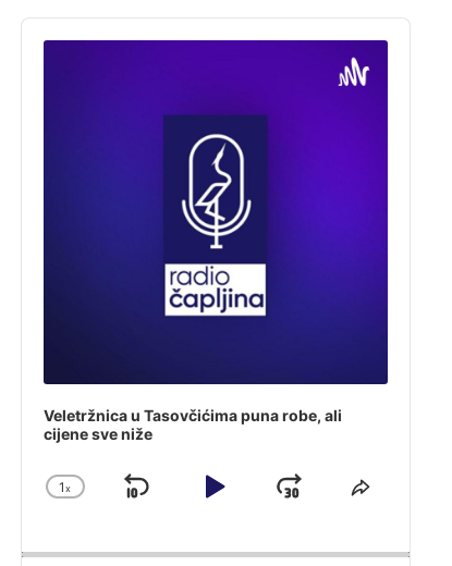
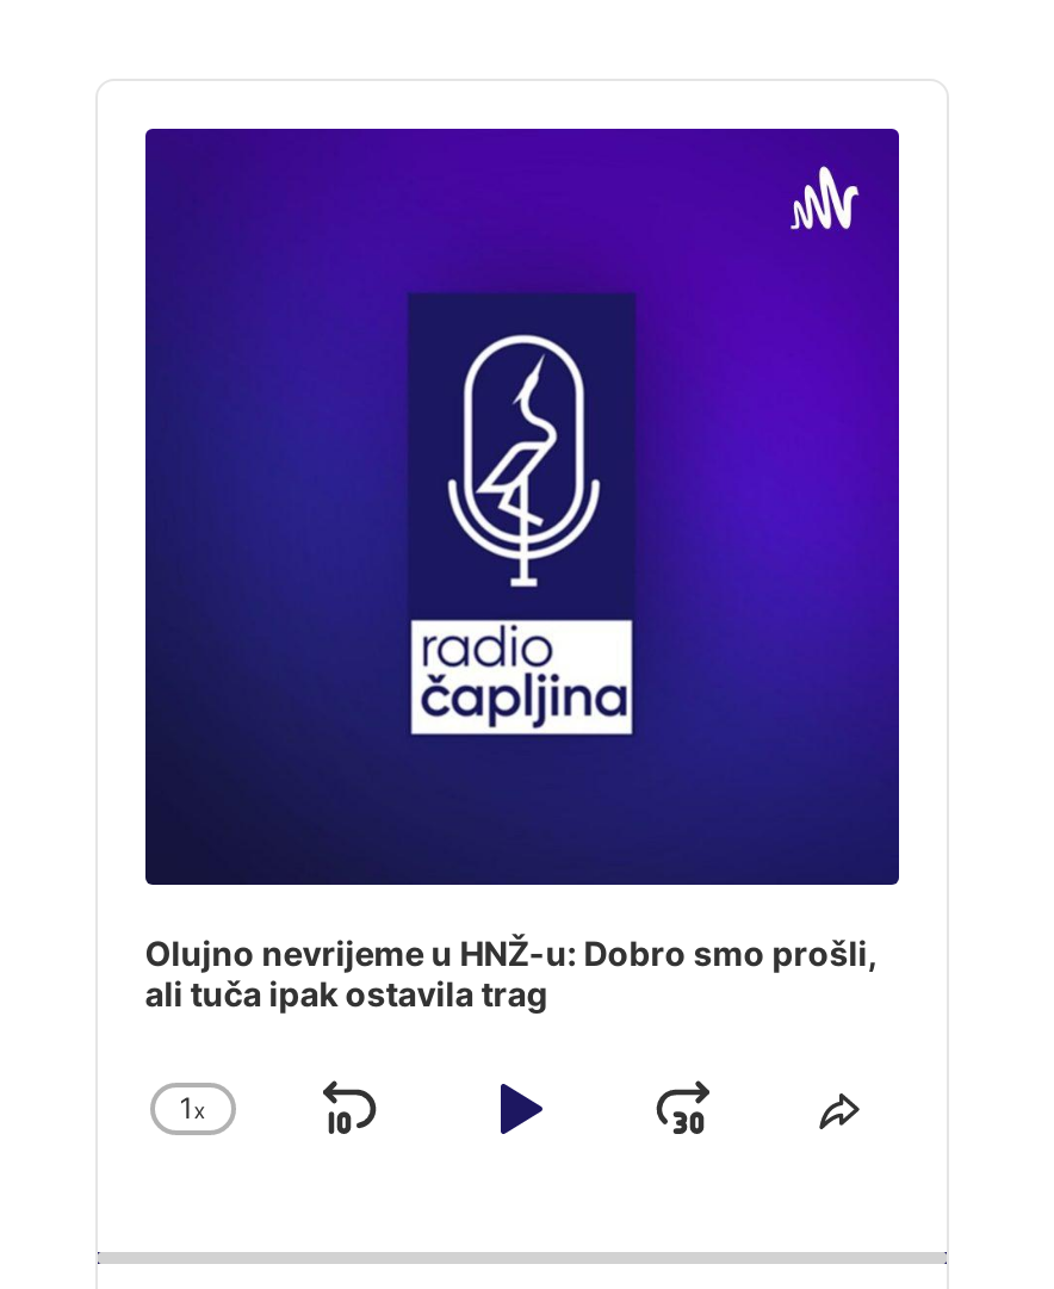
[43,406,342,443] Veletržnica u Tasovčićima puna robe, ali | cijene sve niže -> [145,931,877,1012] Olujno nevrijeme u HNŽ-u: Dobro smo prošli, | ali tuča ipak ostavila trag

